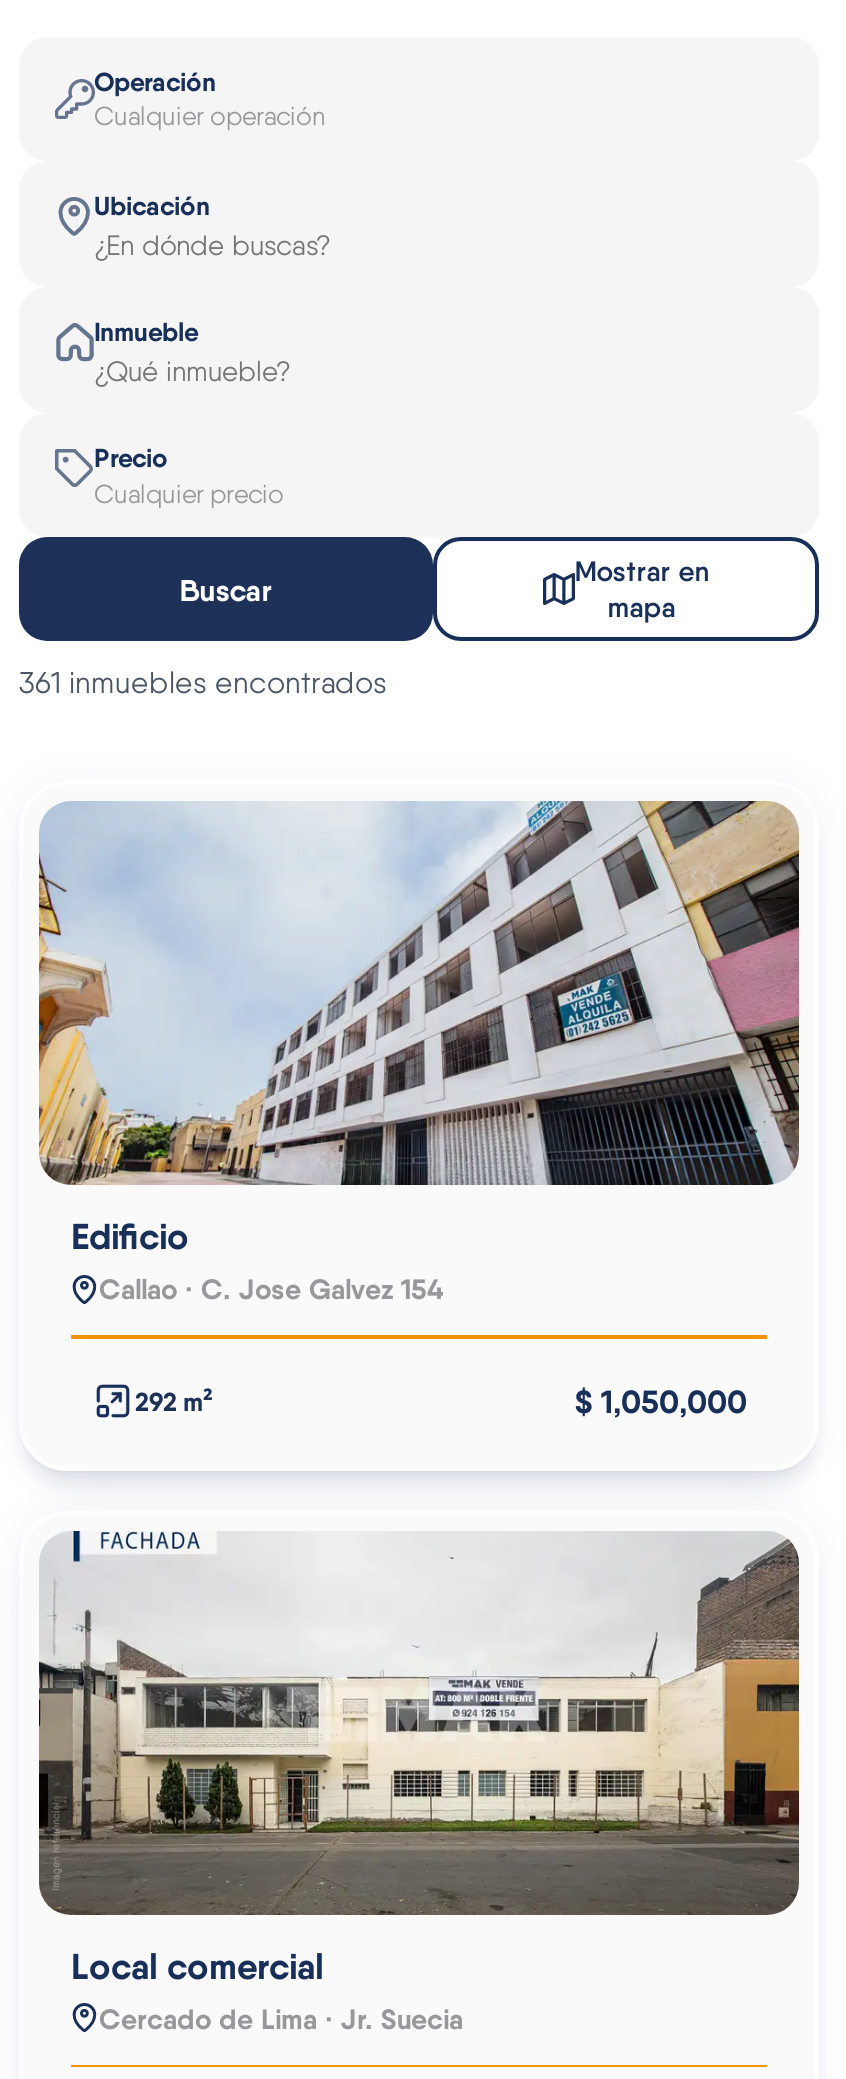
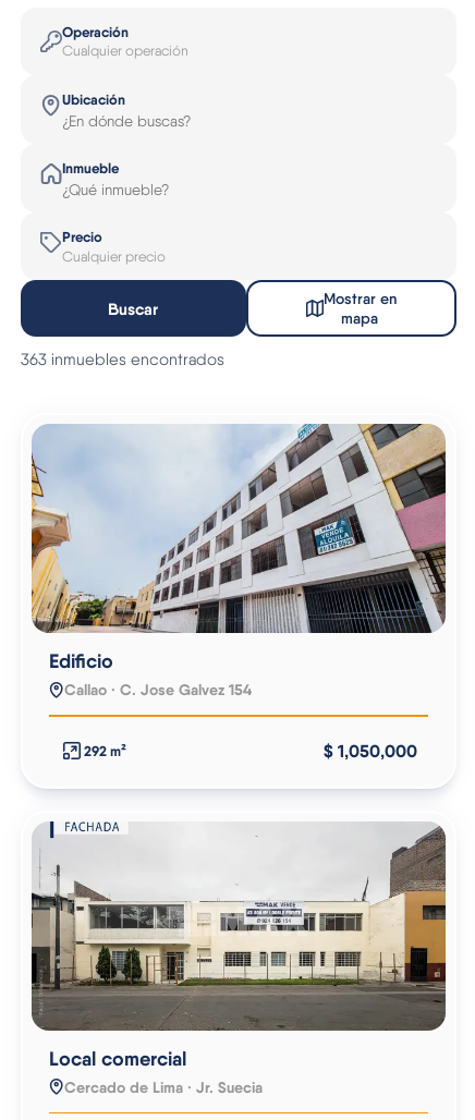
[19,665,387,701] 361 inmuebles encontrados -> [21,350,224,369] 363 inmuebles encontrados

